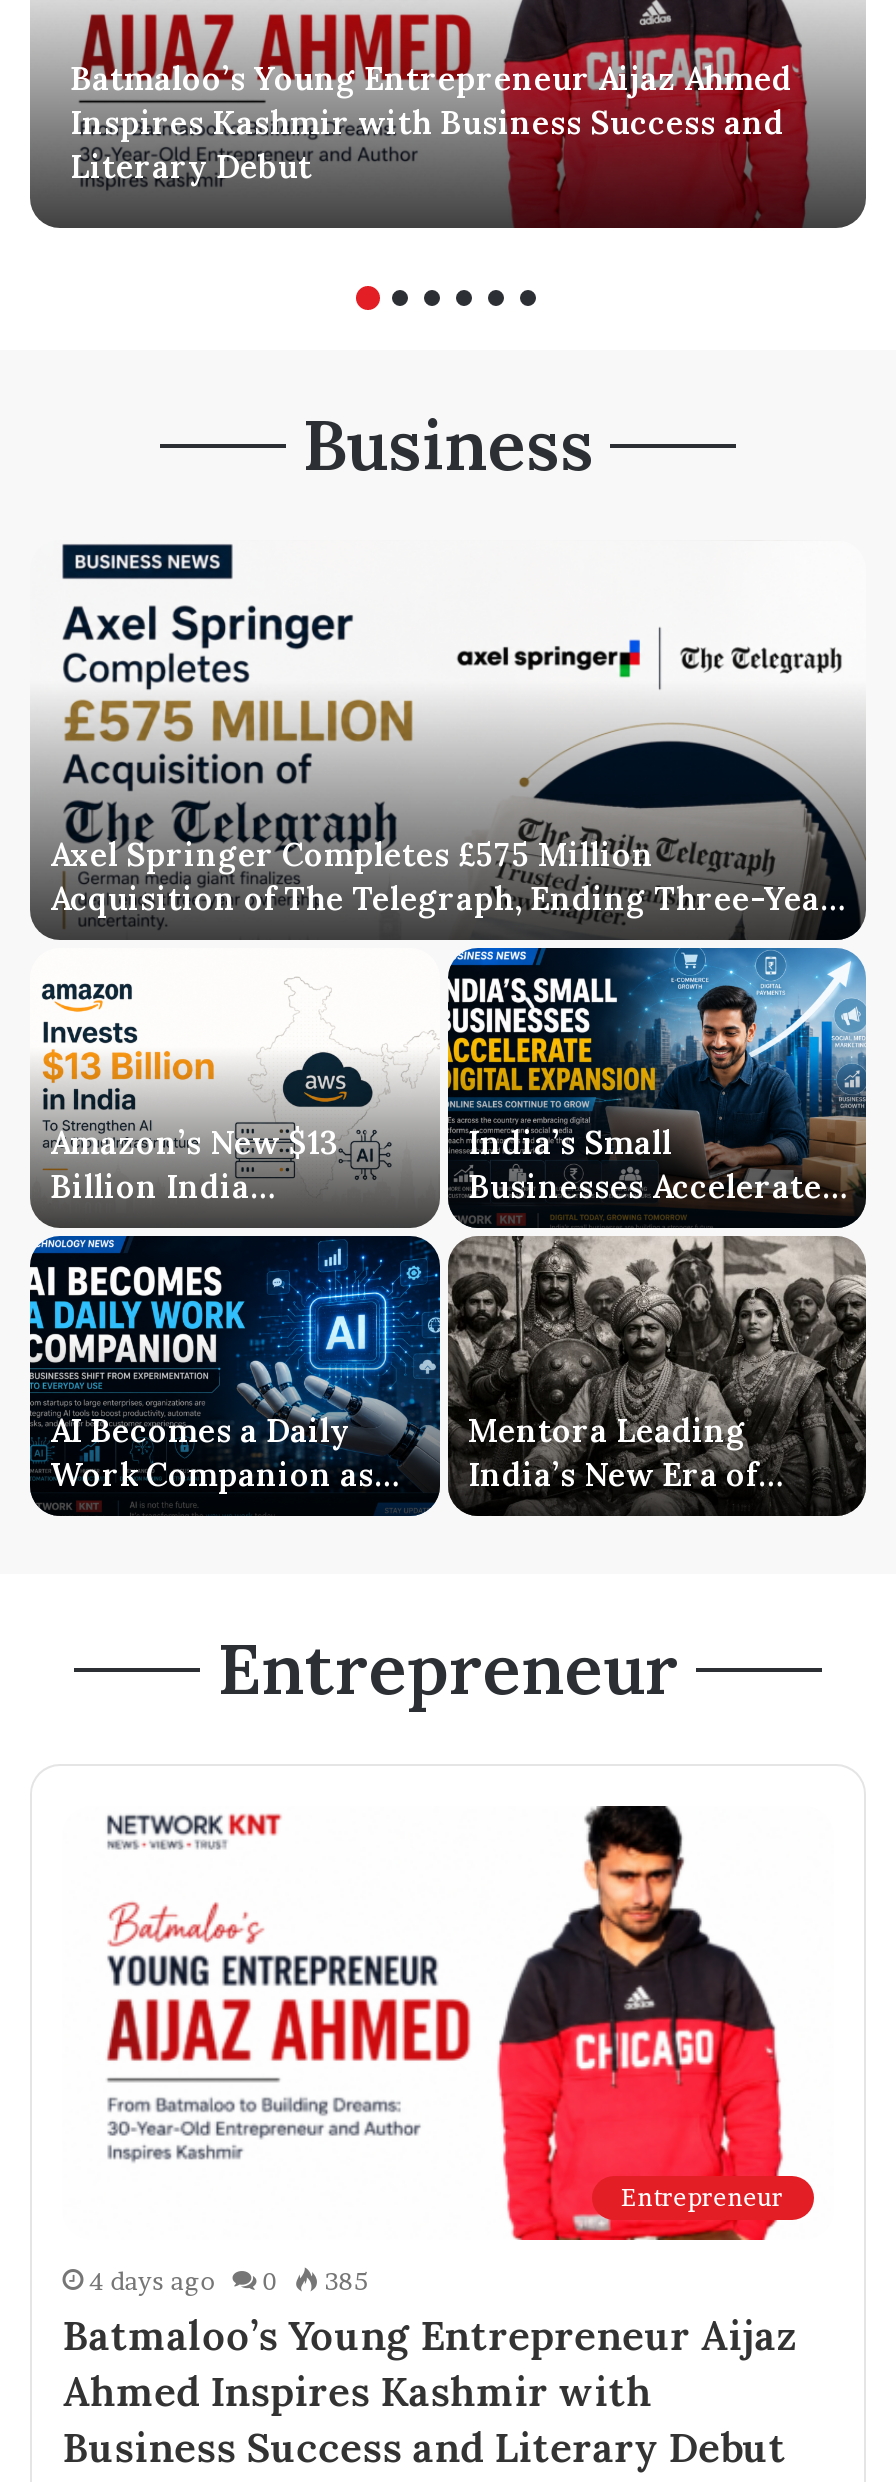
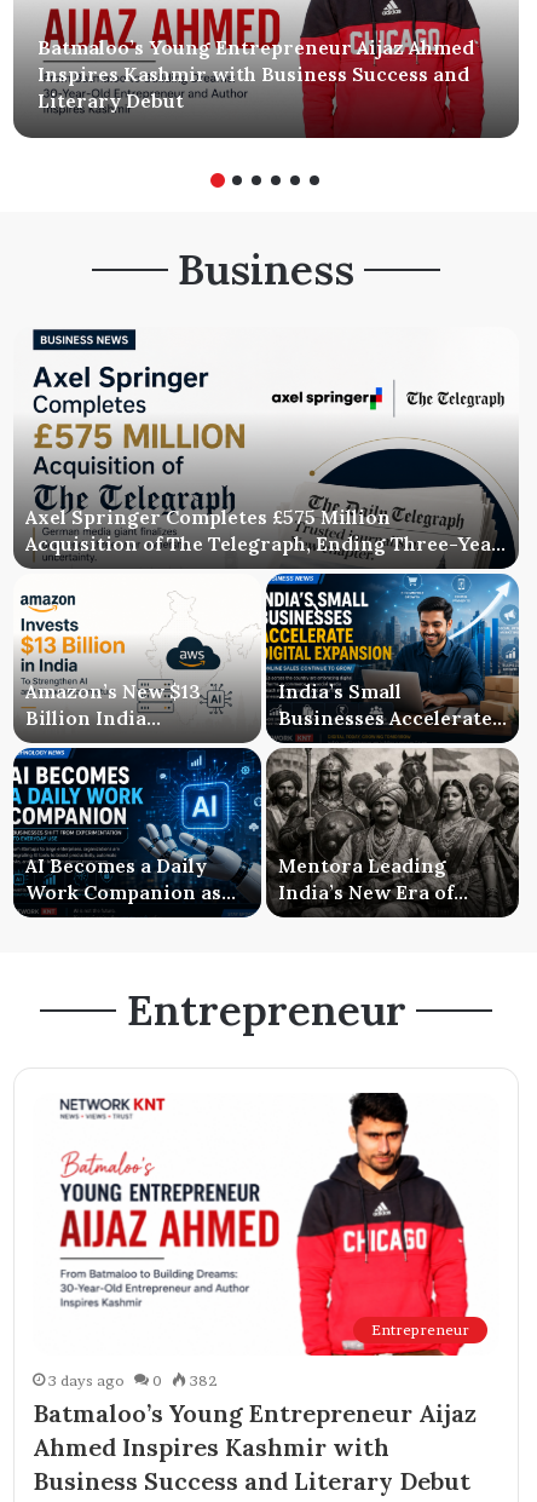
[89,2267,217,2297] 4 days ago -> [49,1372,125,1390] 3 days ago
[319,2267,369,2297] 385 -> [187,1372,218,1390] 382

